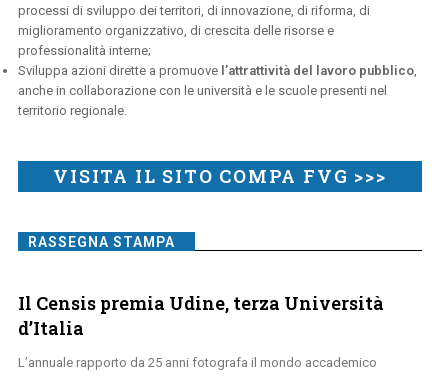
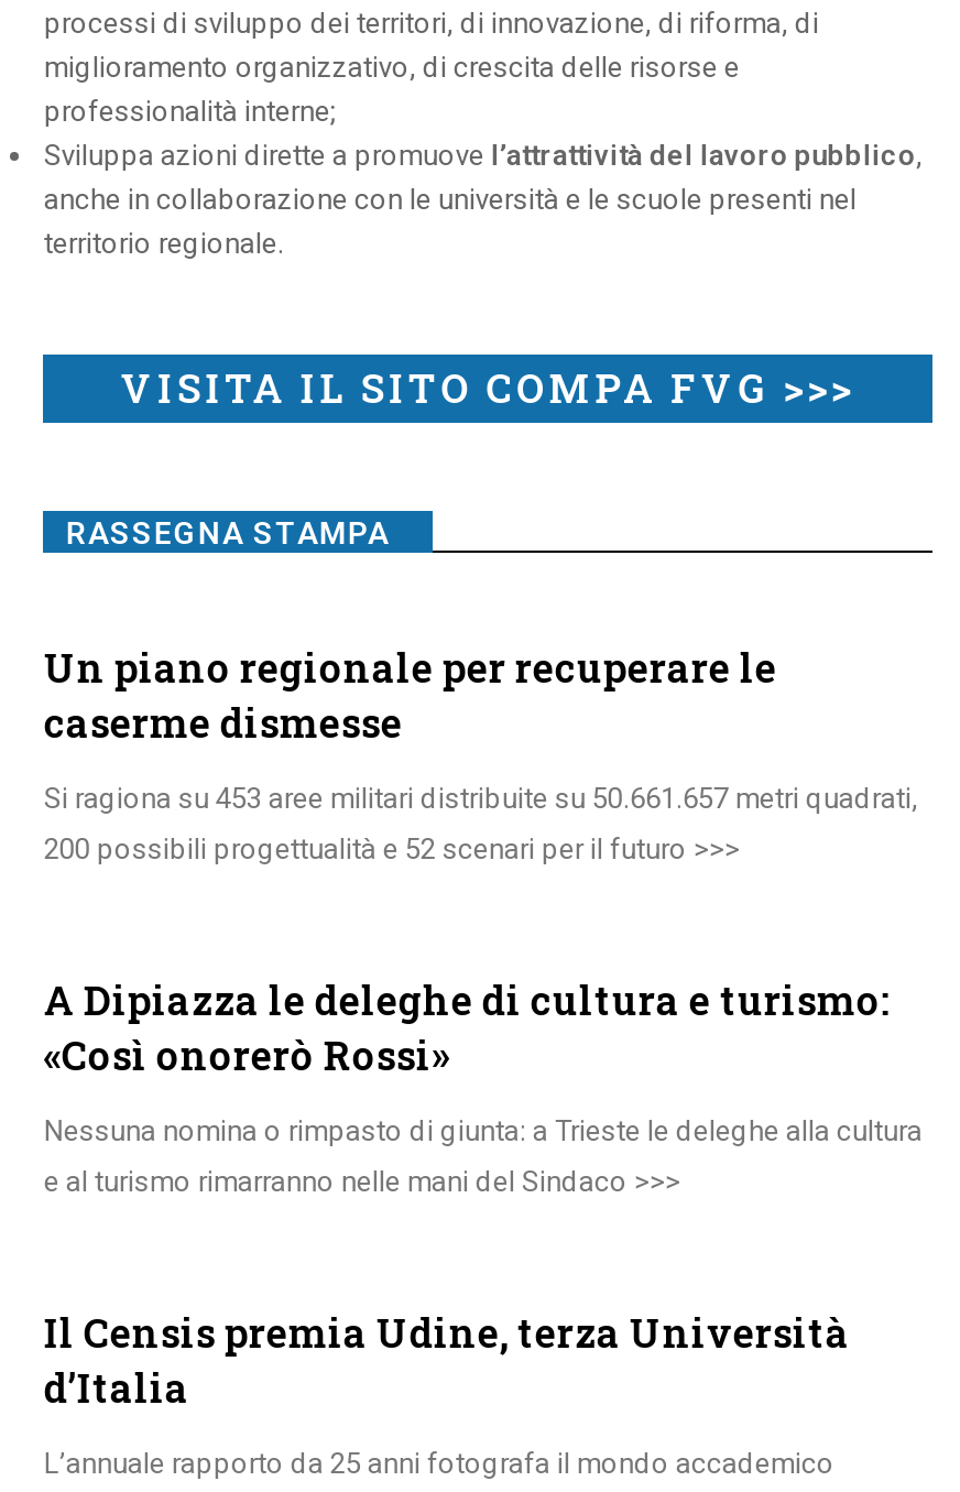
none -> [44,641,922,1198] Un piano regionale per recuperare le | caserme dismesse | Si ragiona su 453 aree militari distribuite su 50.661.657 metri quadrati, | 200 possibili progettualità e 52 scenari per il futuro | A Dipiazza le deleghe di cultura e turismo: | «Così onorerò Rossi» | Nessuna nomina o rimpasto di giunta: a Trieste le deleghe alla cultura | e al turismo rimarranno nelle mani del Sindaco

